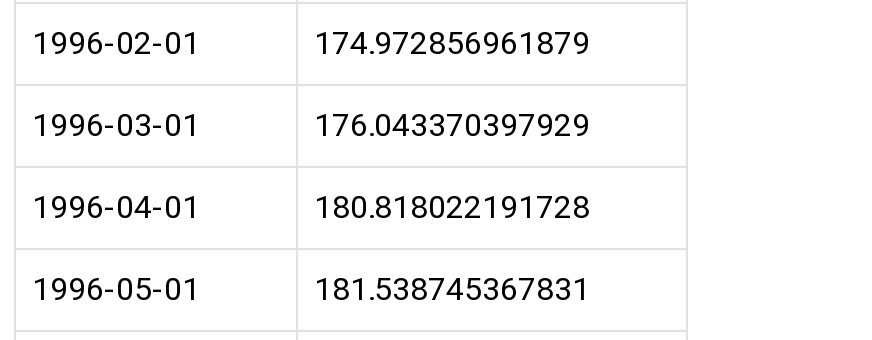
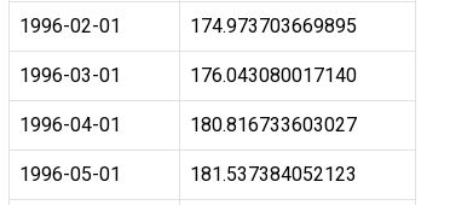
[314,24,590,62] 174.972856961879 -> [190,14,357,37] 174.973703669895
[314,106,590,144] 176.043370397929 -> [190,64,357,87] 176.043080017140
[314,188,590,226] 180.818022191728 -> [190,113,357,136] 180.816733603027
[314,270,590,308] 181.538745367831 -> [190,163,357,186] 181.537384052123

